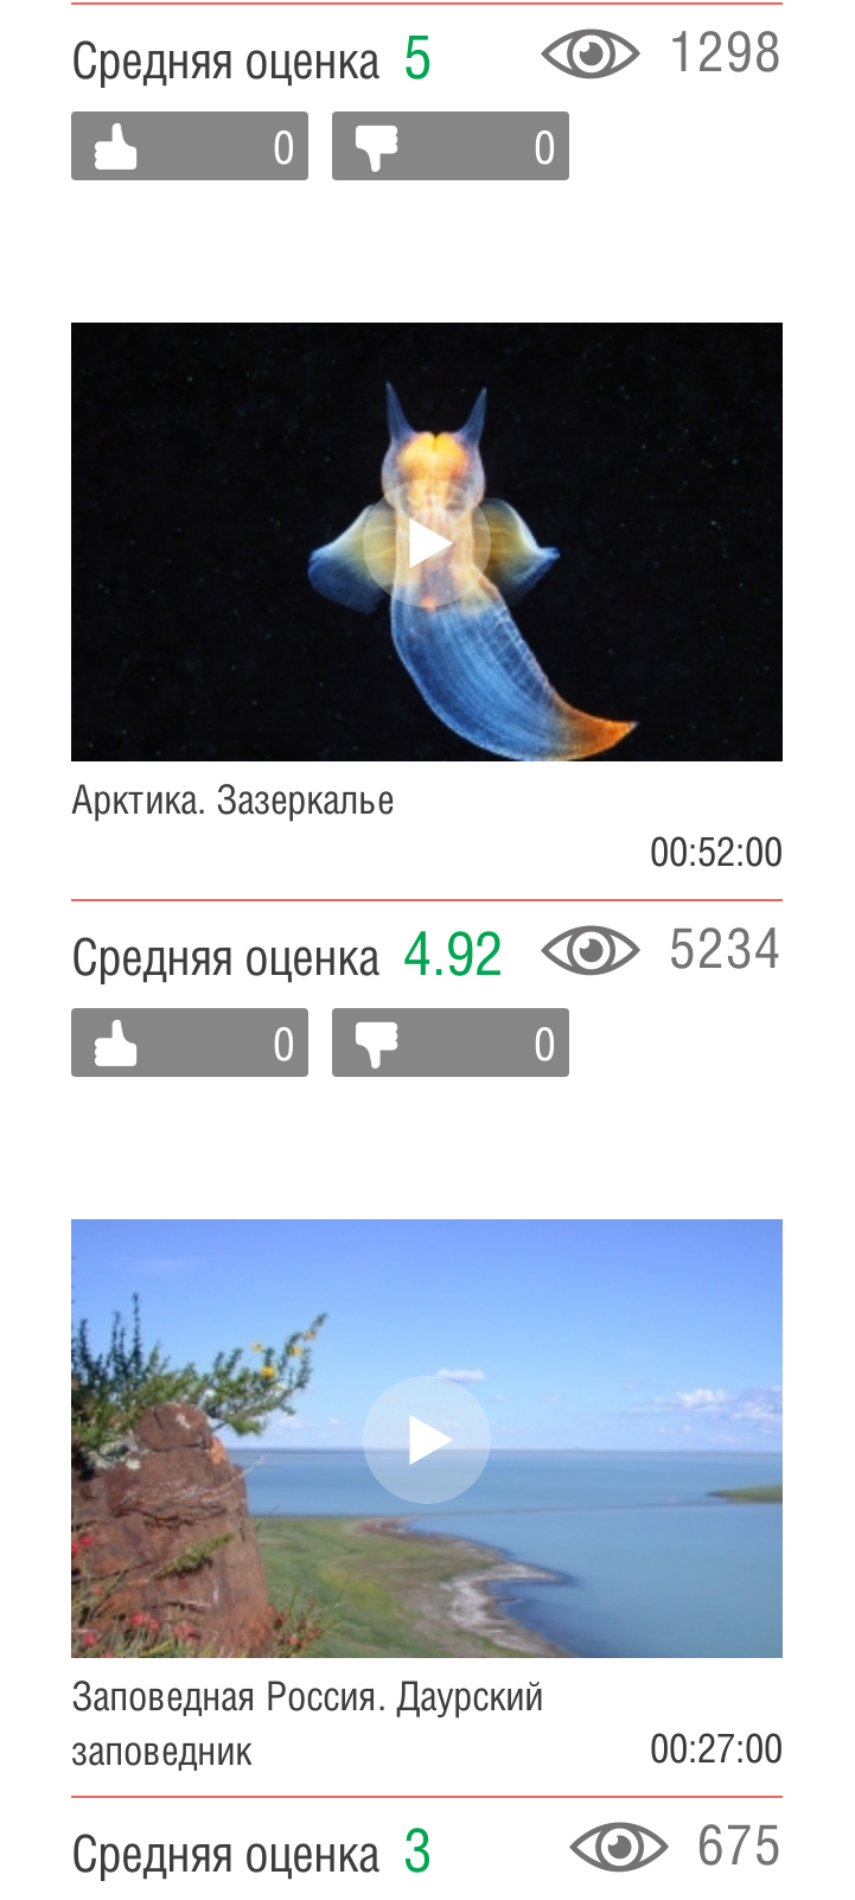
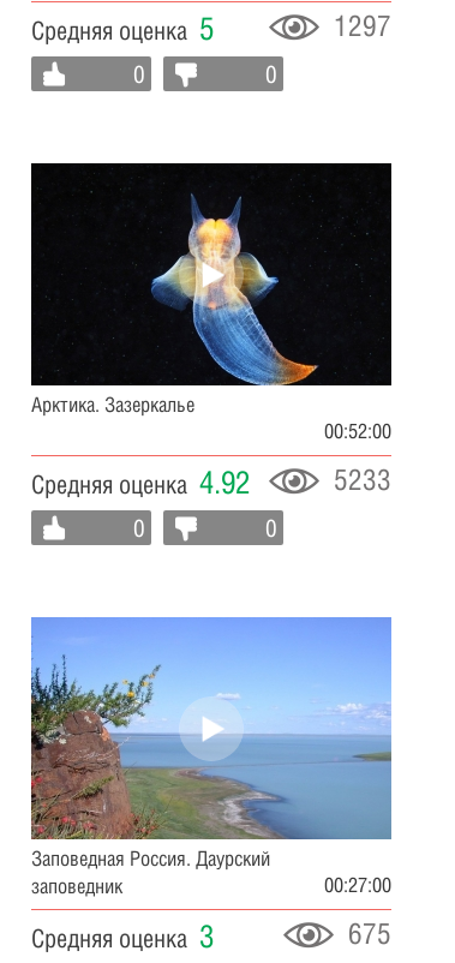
[669,19,783,83] 1298 -> [334,10,391,42] 1297
[669,916,783,980] 5234 -> [334,463,391,496] 5233

